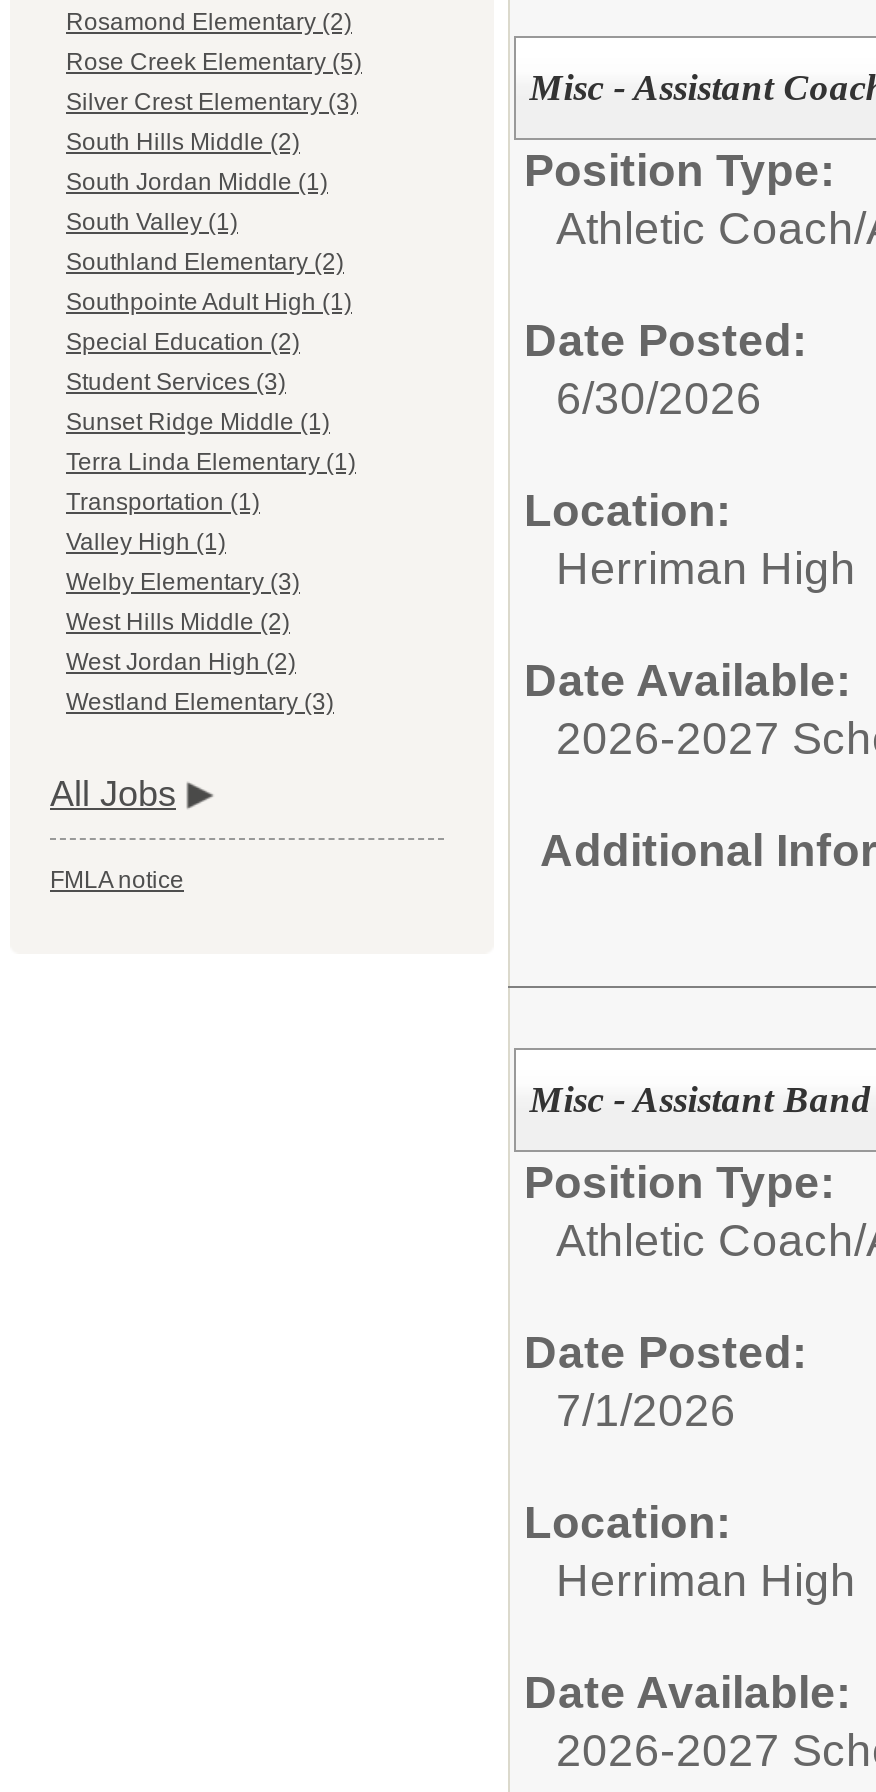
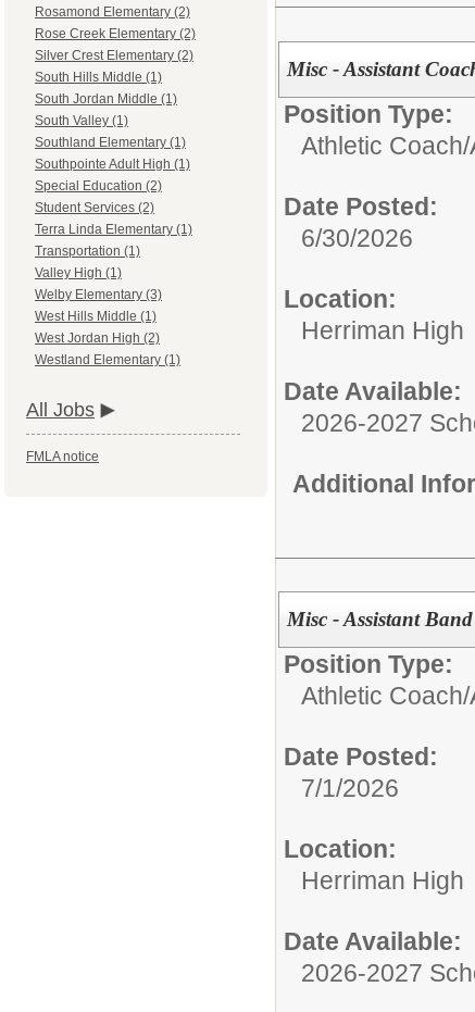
[66,49,362,77] Rose Creek Elementary (5) -> [35,26,196,42] Rose Creek Elementary (2)
[66,89,358,117] Silver Crest Elementary (3) -> [35,48,193,63] Silver Crest Elementary (2)
[66,129,300,157] South Hills Middle (2) -> [35,70,162,85] South Hills Middle (1)
[66,249,344,277] Southland Elementary (2) -> [35,135,186,150] Southland Elementary (1)
[66,369,330,437] Student Services (3) | Sunset Ridge Middle (1) -> [35,200,154,216] Student Services (2)
moved [66,449,356,597] -> [35,222,192,303]: Terra Linda Elementary (1) | Transportation (1) | Valley High (1) | Welby Elementary (3)
[66,609,290,637] West Hills Middle (2) -> [35,309,157,324] West Hills Middle (1)
moved [66,649,296,677] -> [35,331,160,346]: West Jordan High (2)
[66,689,334,717] Westland Elementary (3) -> [35,353,180,368] Westland Elementary (1)
moved [50,775,184,895] -> [26,399,99,464]: All Jobs | FMLA notice

